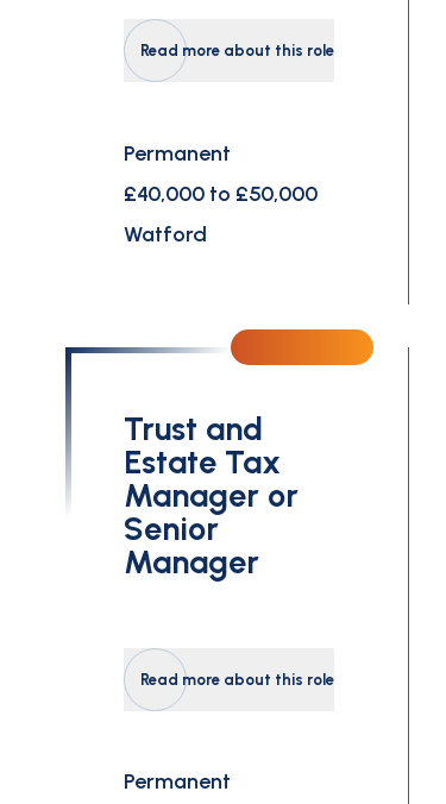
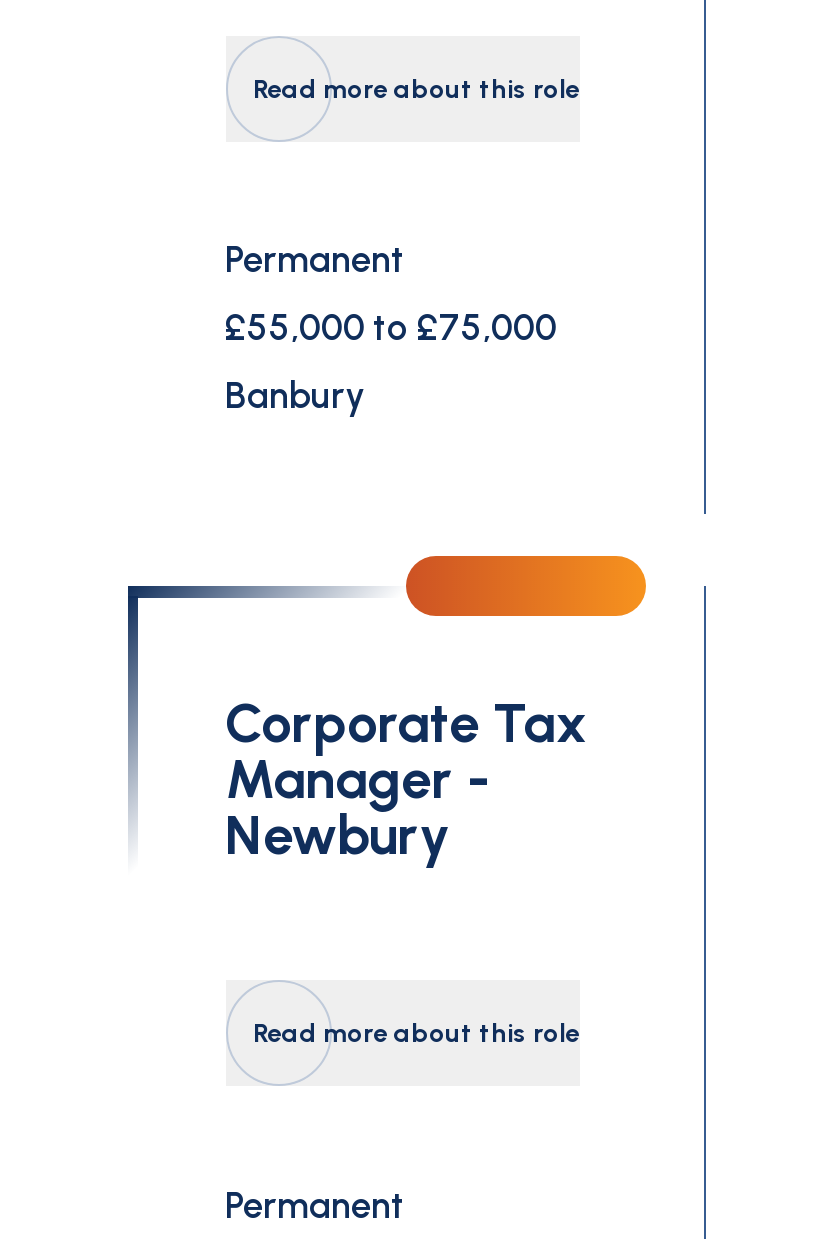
[123,180,317,206] £40,000 to £50,000 -> [225,307,557,351] £55,000 to £75,000
[123,221,206,247] Watford -> [225,375,365,419] Banbury
[123,409,298,581] Trust and | Estate Tax | Manager or | Senior | Manager -> [225,691,587,869] Corporate Tax | Manager - | Newbury

